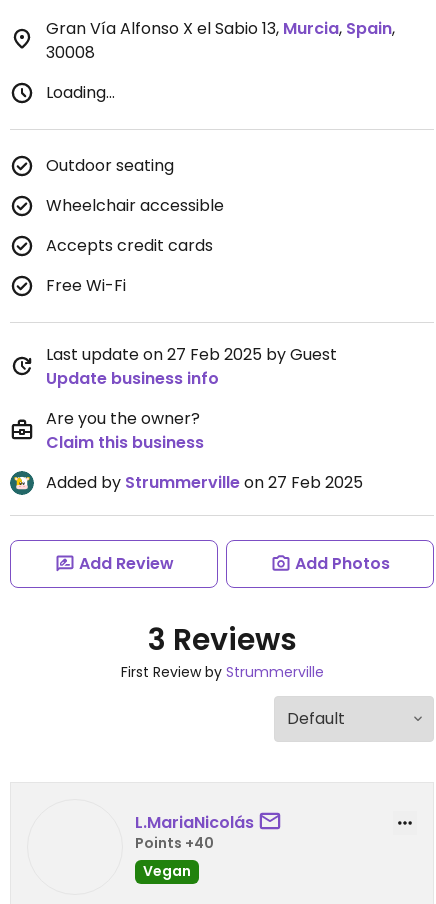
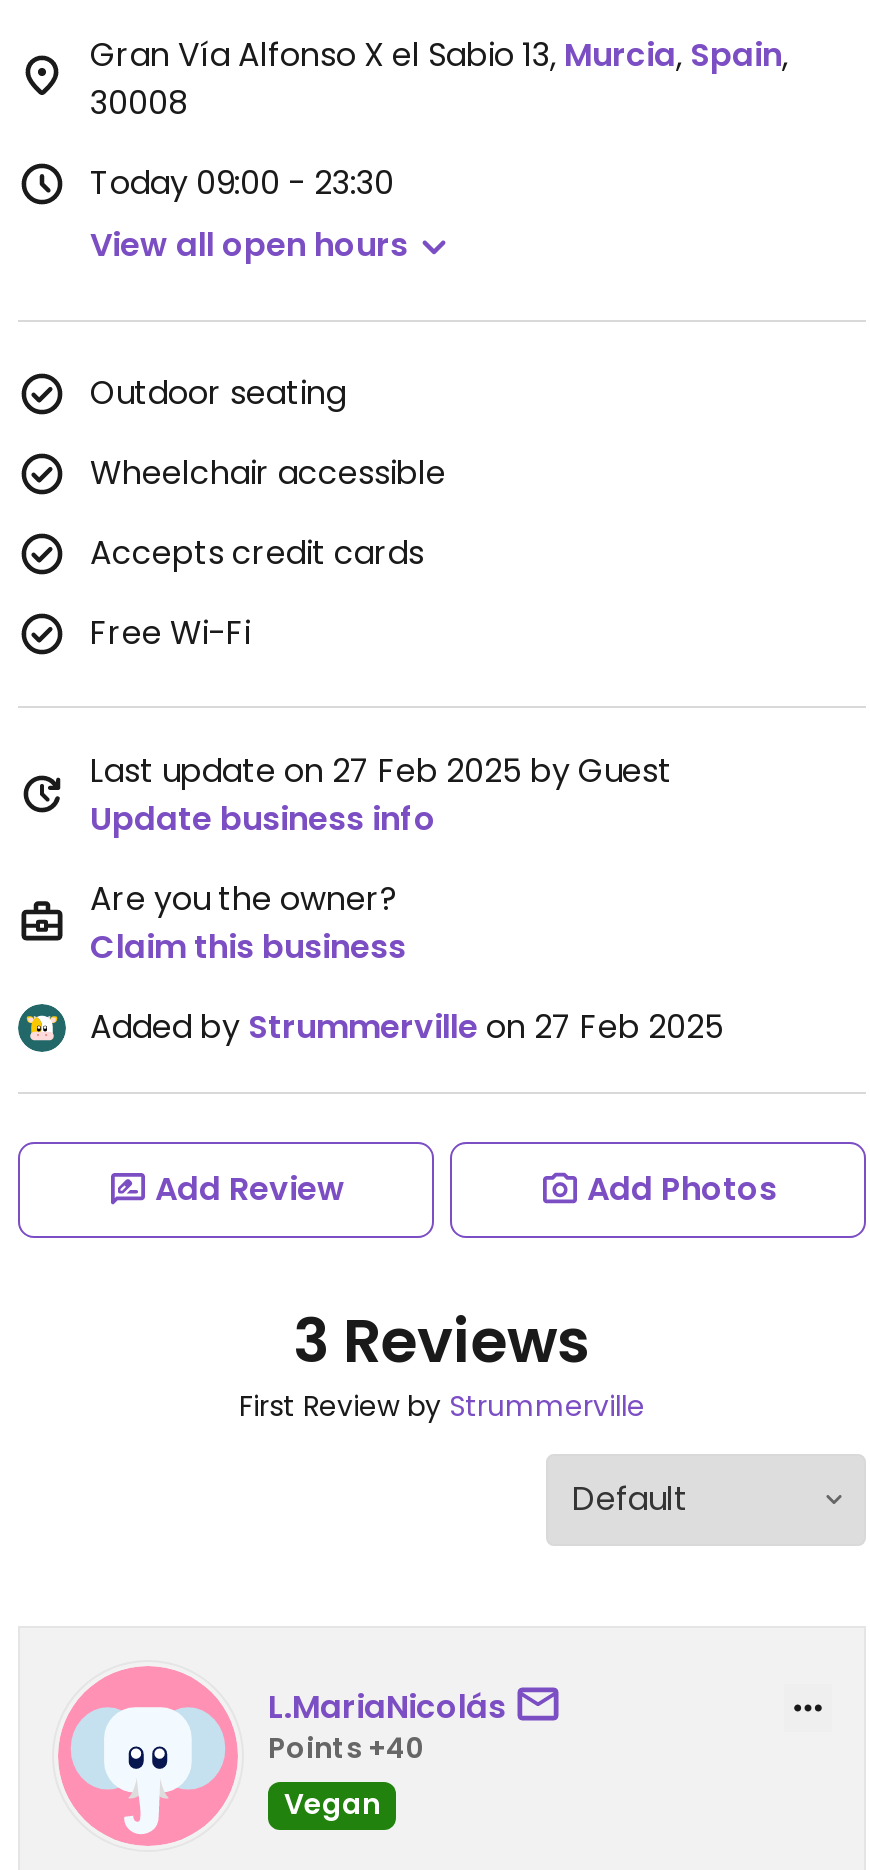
[46,81,115,104] Loading... -> [90,160,408,268] Today 09:00 - 23:30 | View all open hours
none -> [56,1664,240,1848] [image]

